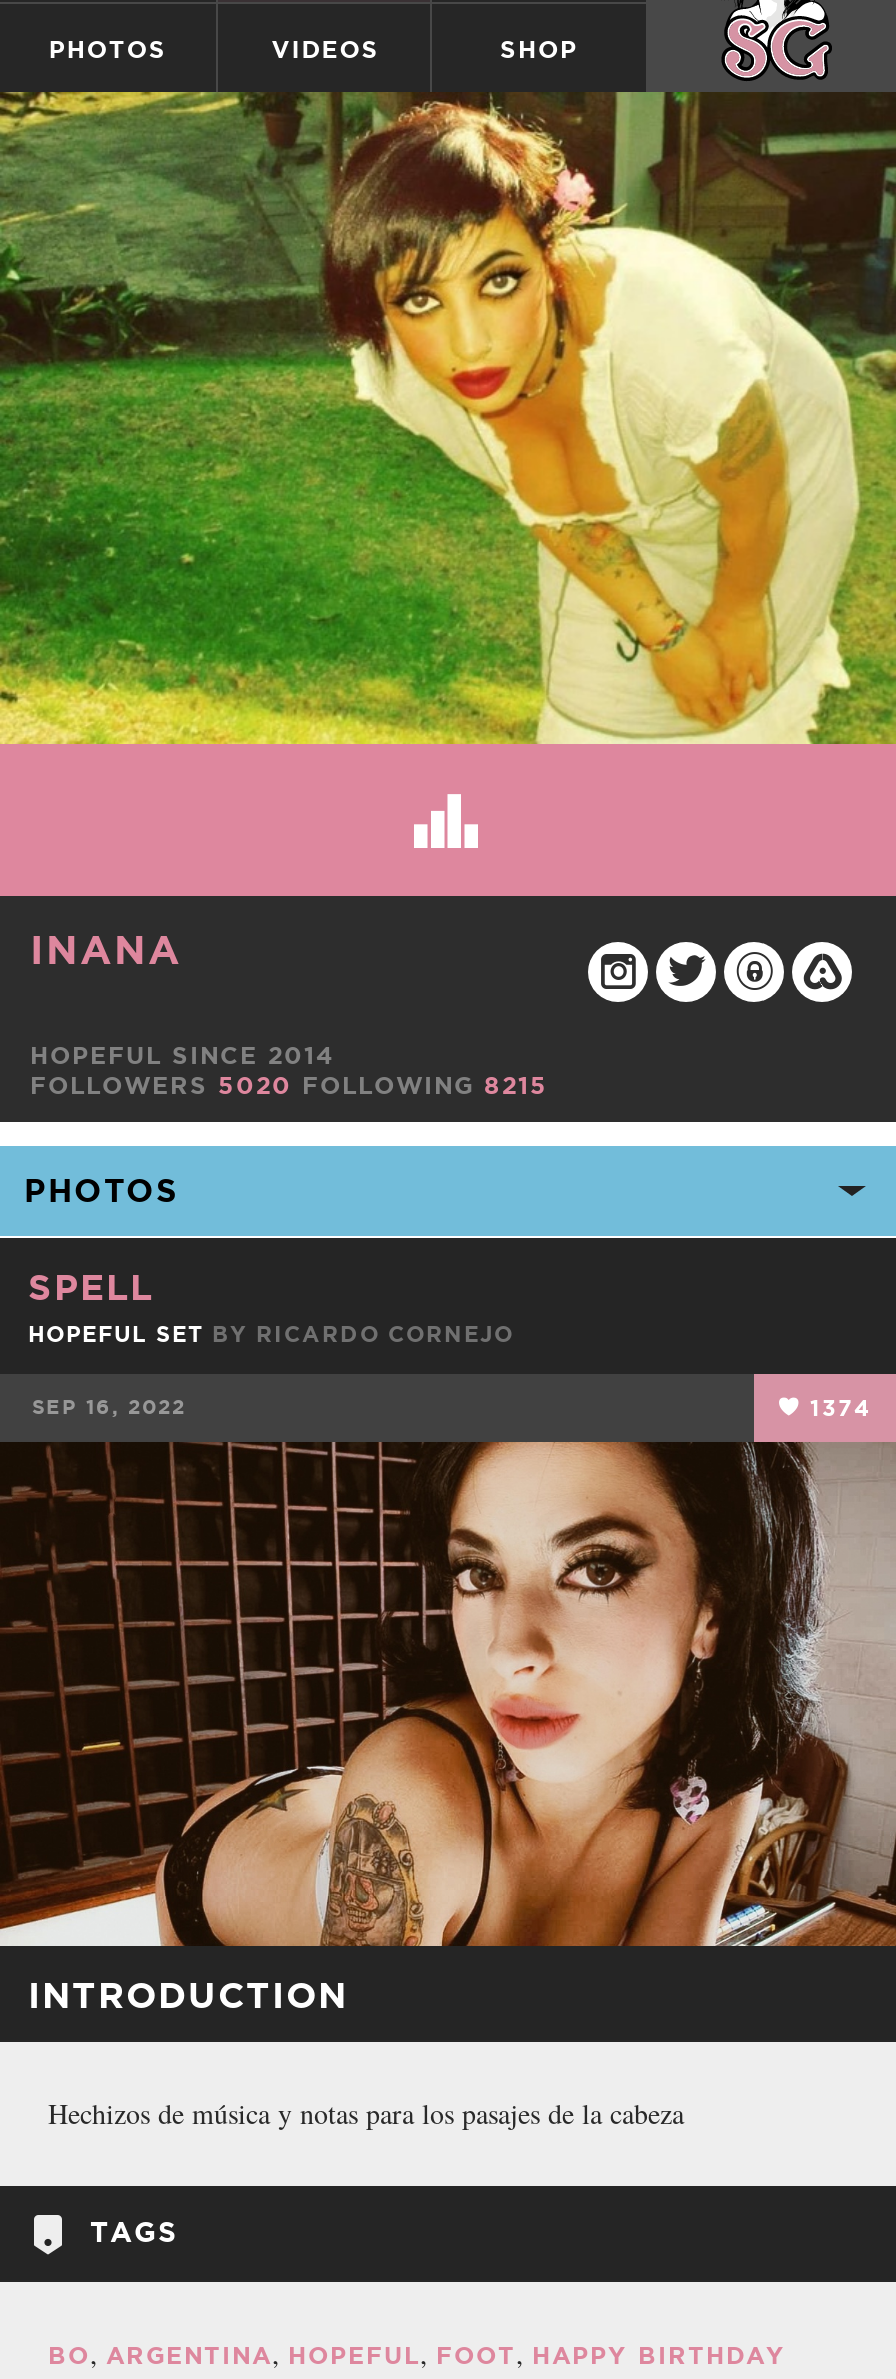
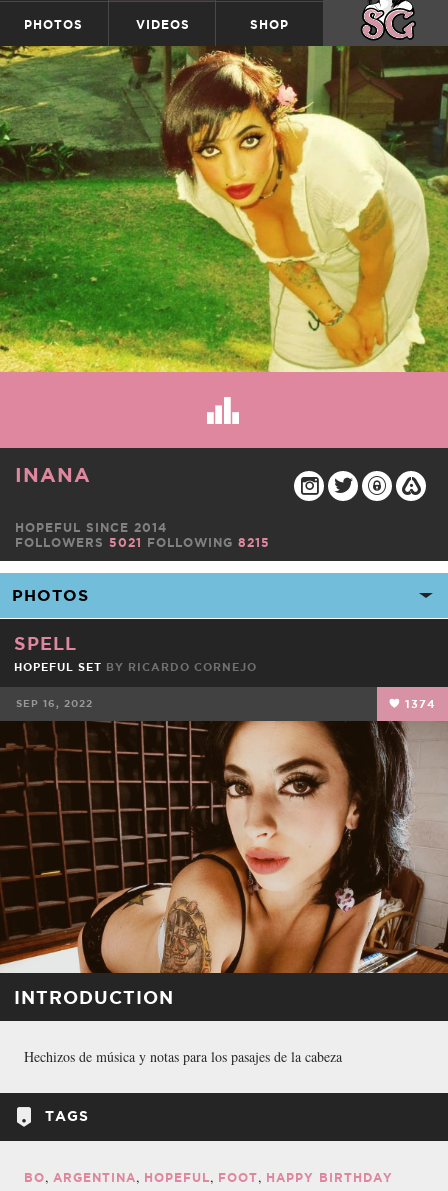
[30,1072,548,1098] FOLLOWERS 5020 FOLLOWING 8215 -> [15,536,270,549] FOLLOWERS 5021 FOLLOWING 8215

